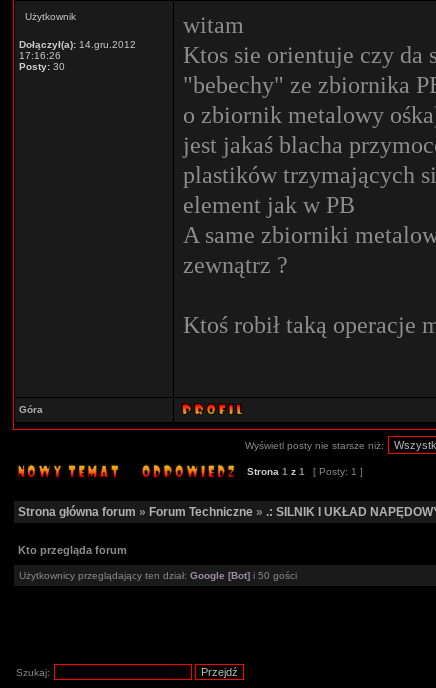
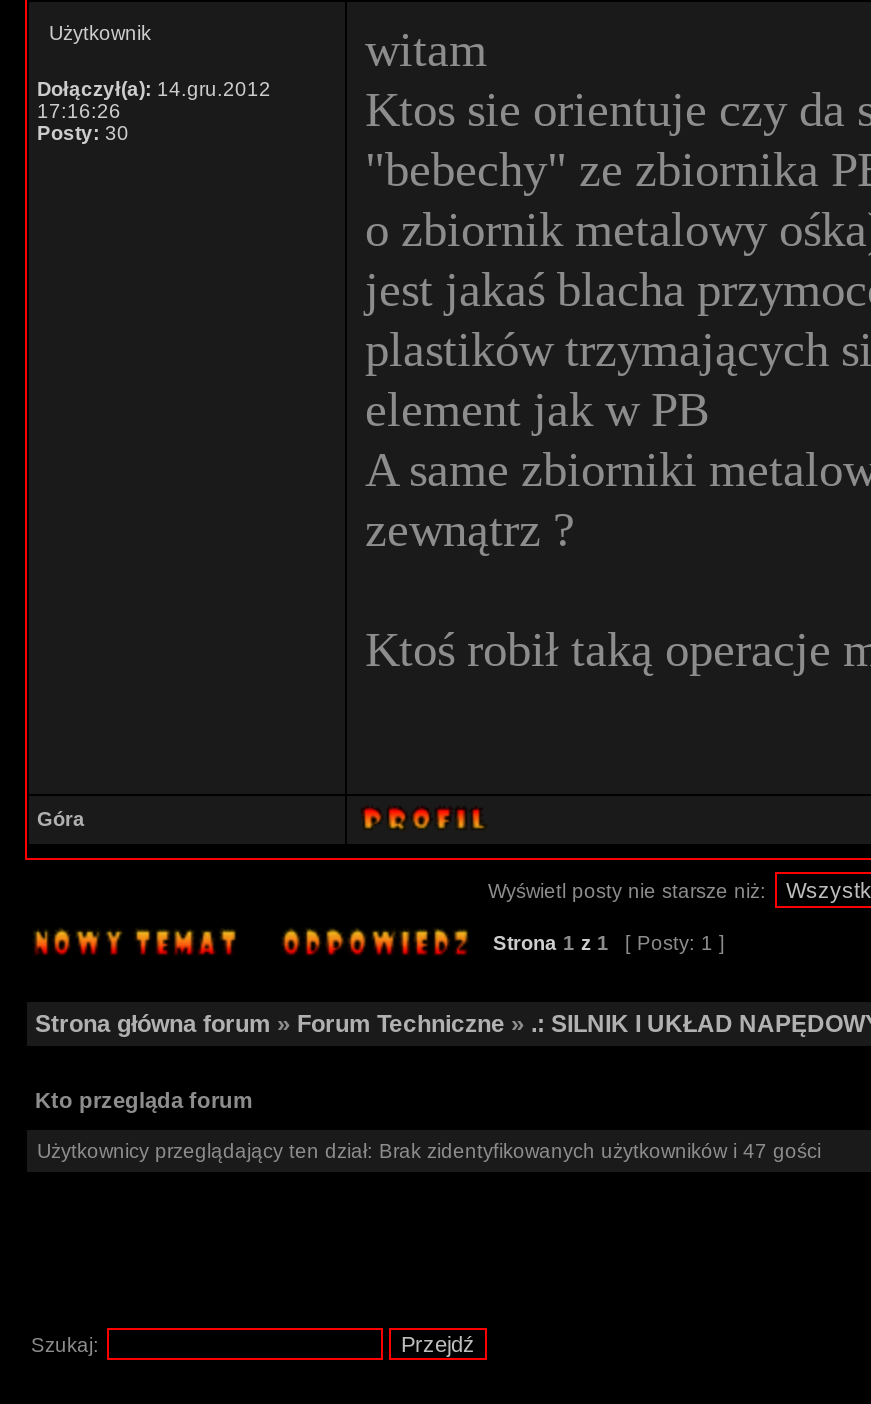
[19,570,297,581] Użytkownicy przeglądający ten dział: Google [Bot] i 50 gości -> [37,1140,821,1162] Użytkownicy przeglądający ten dział: Brak zidentyfikowanych użytkowników i 47 gości

